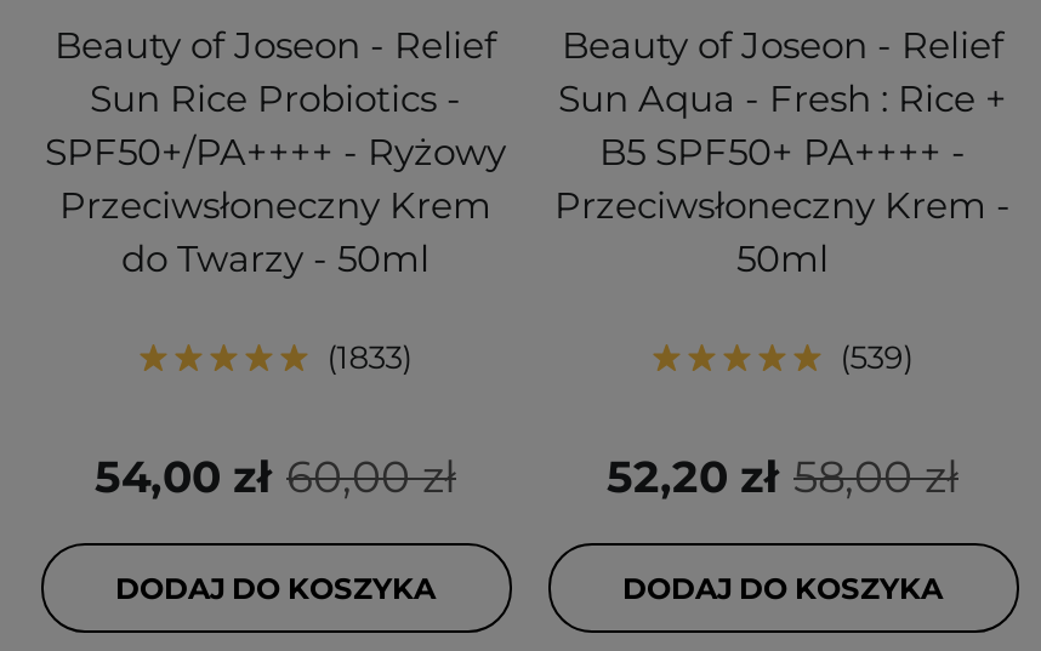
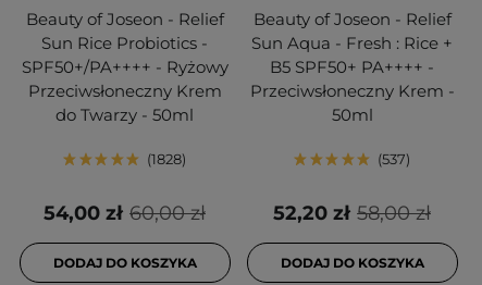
[337,338,402,377] 1833 -> [151,151,182,168] 1828
[850,338,903,377] 539 -> [382,151,406,168] 537

